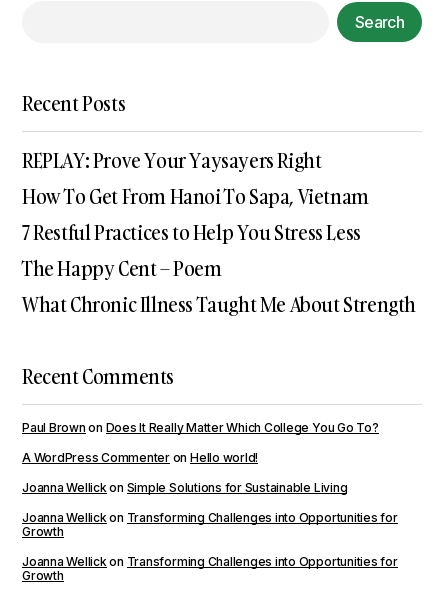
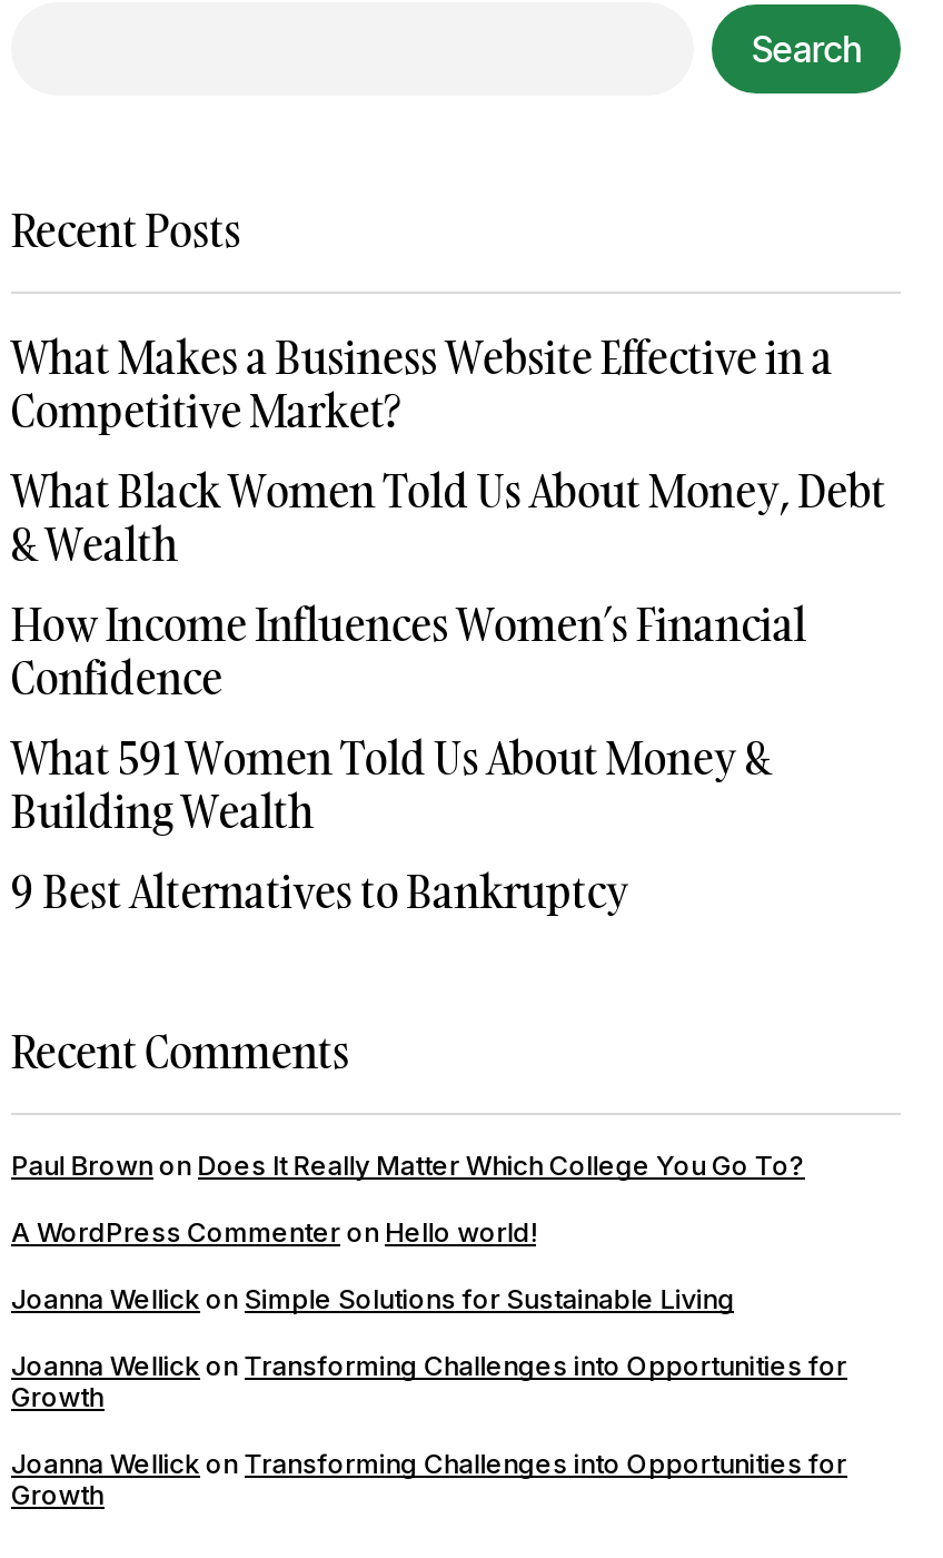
[22,146,416,318] REPLAY: Prove Your Yaysayers Right | How To Get From Hanoi To Sapa, Vietnam | 7 Restful Practices to Help You Stress Less | The Happy Cent – Poem | What Chronic Illness Taught Me About Strength -> [11,325,886,921] What Makes a Business Website Effective in a | Competitive Market? | What Black Women Told Us About Money, Debt | & Wealth | How Income Influences Women’s Financial | Confidence | What 591 Women Told Us About Money & | Building Wealth | 9 Best Alternatives to Bankruptcy

